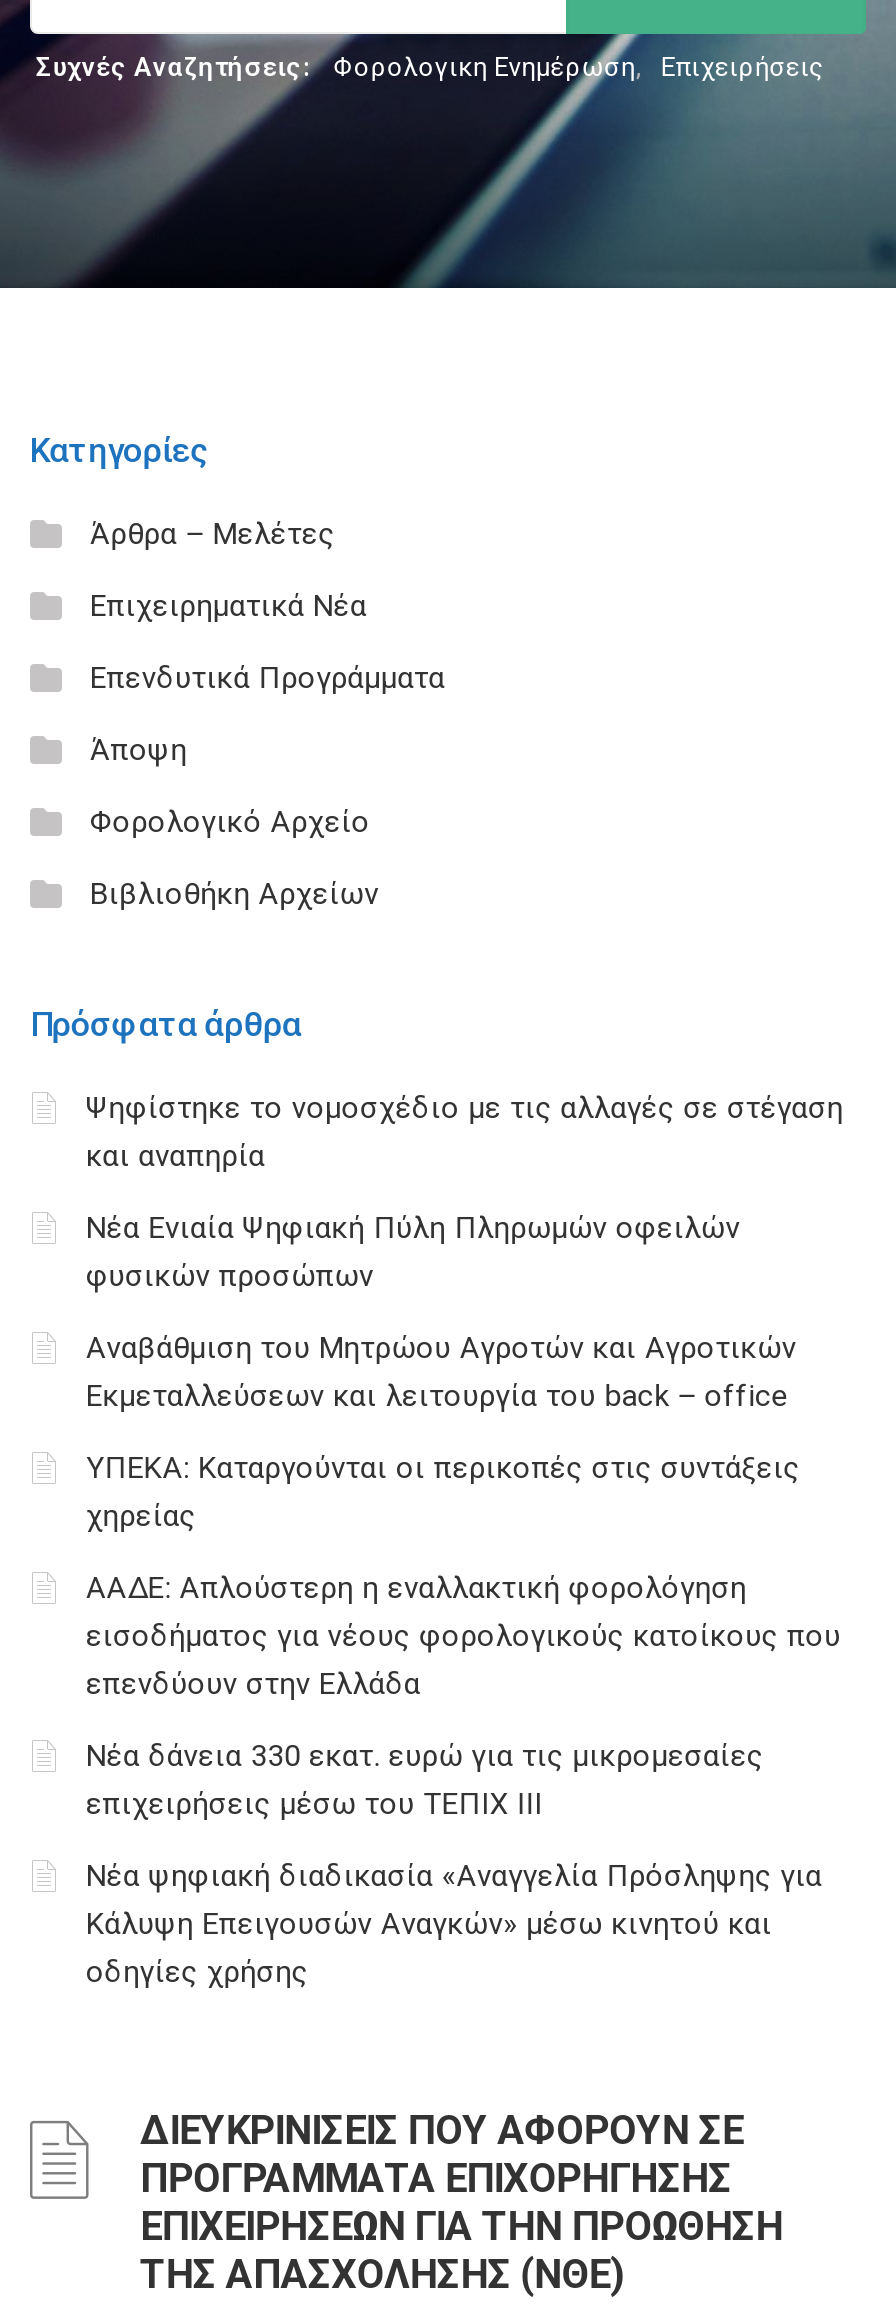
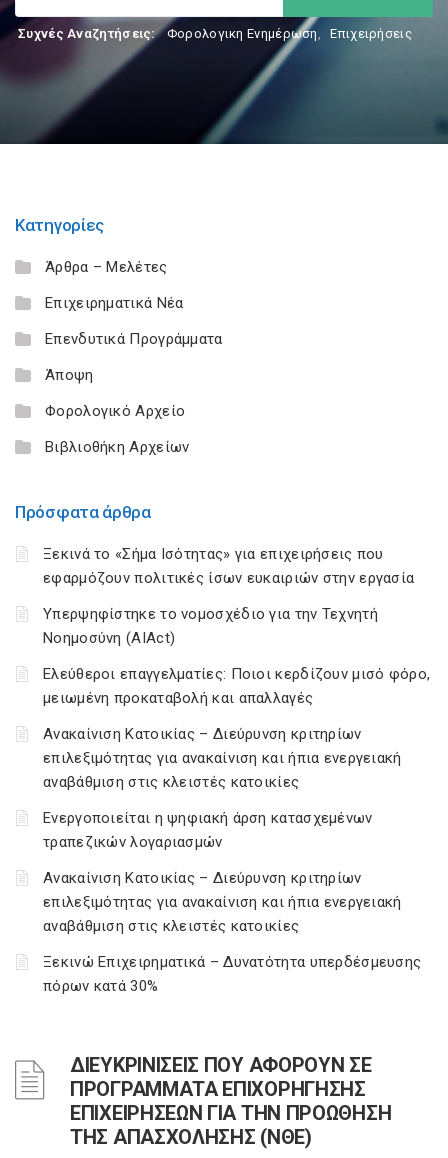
[86,1090,843,1174] Ψηφίστηκε το νομοσχέδιο με τις αλλαγές σε στέγαση | και αναπηρία -> [43,545,414,587] Ξεκινά το «Σήμα Ισότητας» για επιχειρήσεις που | εφαρμόζουν πολιτικές ίσων ευκαιριών στην εργασία
[86,1210,740,1294] Νέα Ενιαία Ψηφιακή Πύλη Πληρωμών οφειλών | φυσικών προσώπων -> [43,605,378,647] Υπερψηφίστηκε το νομοσχέδιο για την Τεχνητή | Νοημοσύνη (AIAct)
[86,1330,796,1414] Αναβάθμιση του Μητρώου Αγροτών και Αγροτικών | Εκμεταλλεύσεων και λειτουργία του back – office -> [43,665,430,707] Ελεύθεροι επαγγελματίες: Ποιοι κερδίζουν μισό φόρο, | μειωμένη προκαταβολή και απαλλαγές
[86,1450,800,1534] ΥΠΕΚΑ: Καταργούνται οι περικοπές στις συντάξεις | χηρείας -> [43,725,402,791] Ανακαίνιση Κατοικίας – Διεύρυνση κριτηρίων | επιλεξιμότητας για ανακαίνιση και ήπια ενεργειακή | αναβάθμιση στις κλειστές κατοικίες
[86,1570,841,1702] ΑΑΔΕ: Απλούστερη η εναλλακτική φορολόγηση | εισοδήματος για νέους φορολογικούς κατοίκους που | επενδύουν στην Ελλάδα -> [43,809,373,851] Ενεργοποιείται η ψηφιακή άρση κατασχεμένων | τραπεζικών λογαριασμών
[86,1738,764,1822] Νέα δάνεια 330 εκατ. ευρώ για τις μικρομεσαίες | επιχειρήσεις μέσω του ΤΕΠΙΧ ΙΙΙ -> [43,869,402,935] Ανακαίνιση Κατοικίας – Διεύρυνση κριτηρίων | επιλεξιμότητας για ανακαίνιση και ήπια ενεργειακή | αναβάθμιση στις κλειστές κατοικίες
[86,1858,822,1990] Νέα ψηφιακή διαδικασία «Αναγγελία Πρόσληψης για | Κάλυψη Επειγουσών Αναγκών» μέσω κινητού και | οδηγίες χρήσης -> [43,953,421,995] Ξεκινώ Επιχειρηματικά – Δυνατότητα υπερδέσμευσης | πόρων κατά 30%

